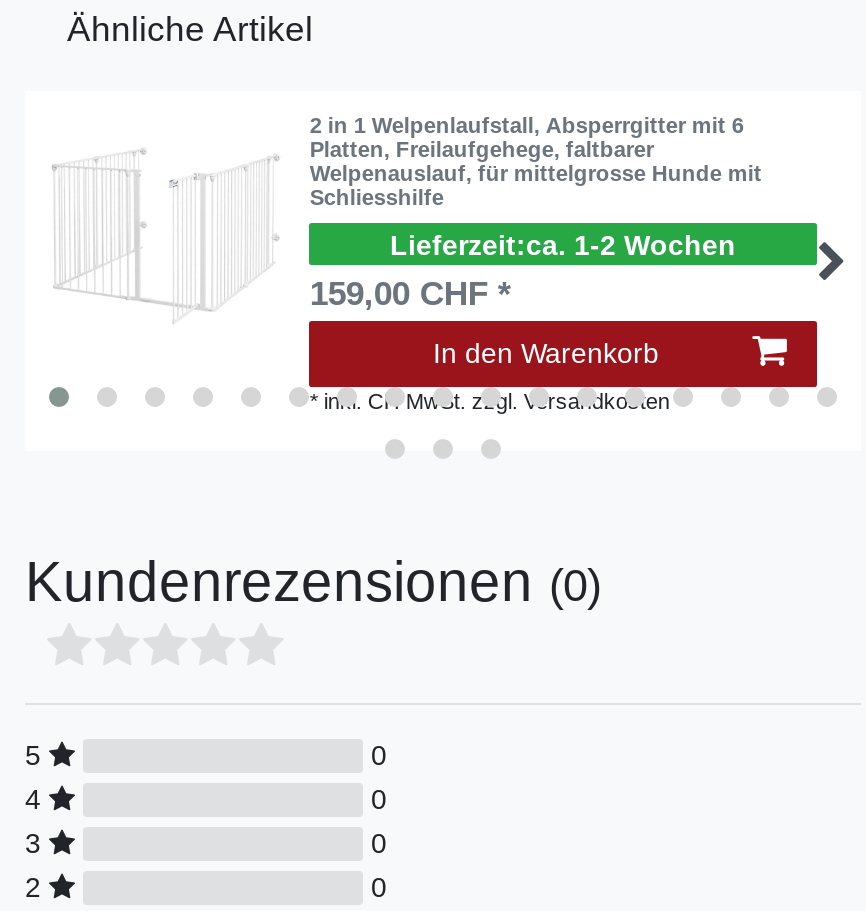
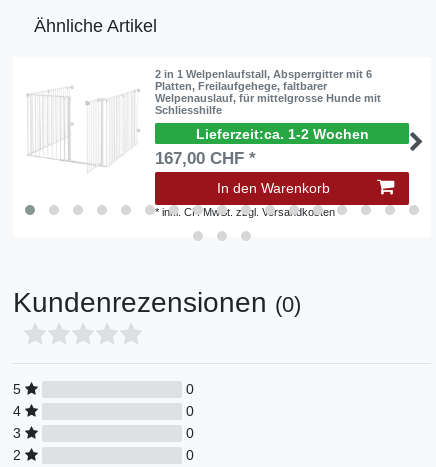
[310,276,512,314] 159,00 CHF * -> [155,149,256,168] 167,00 CHF *

